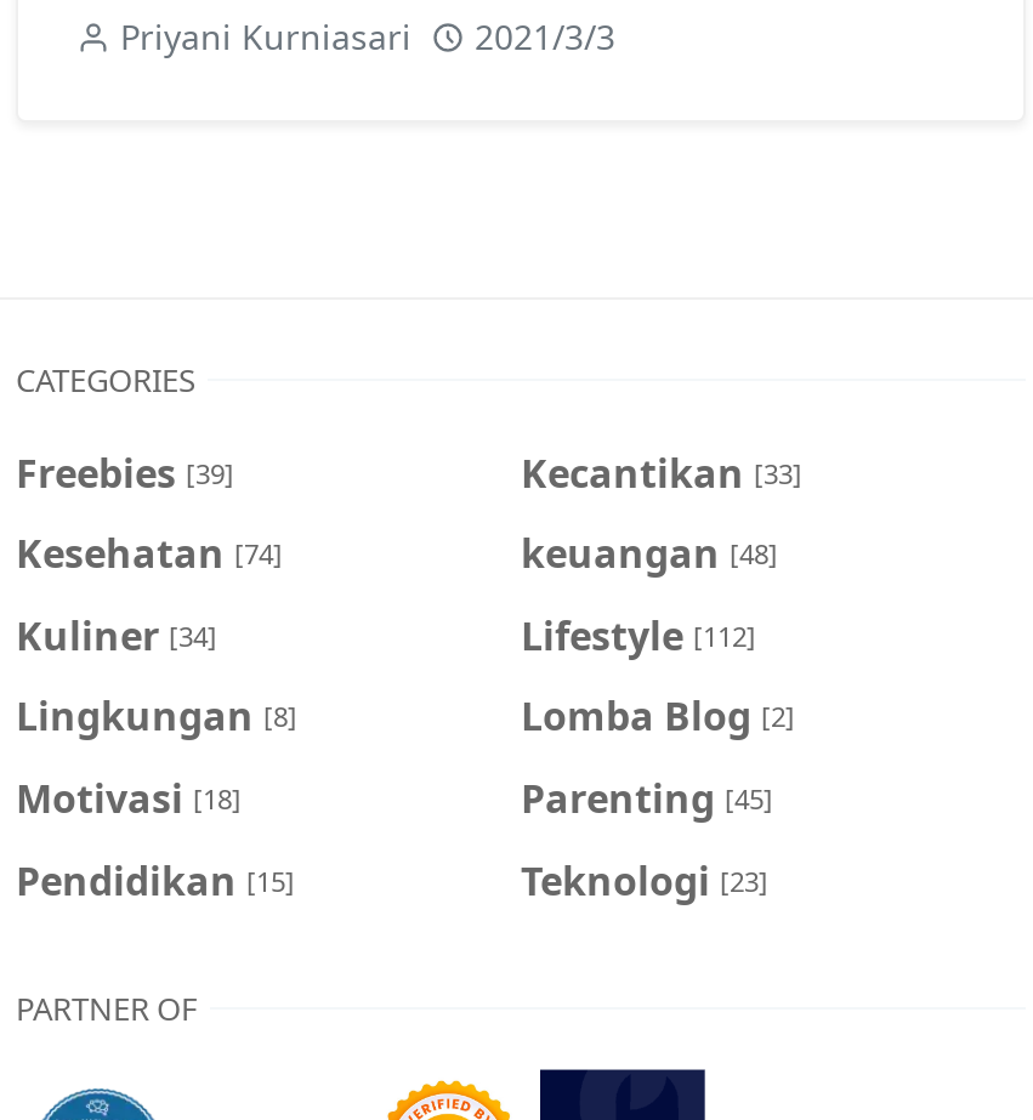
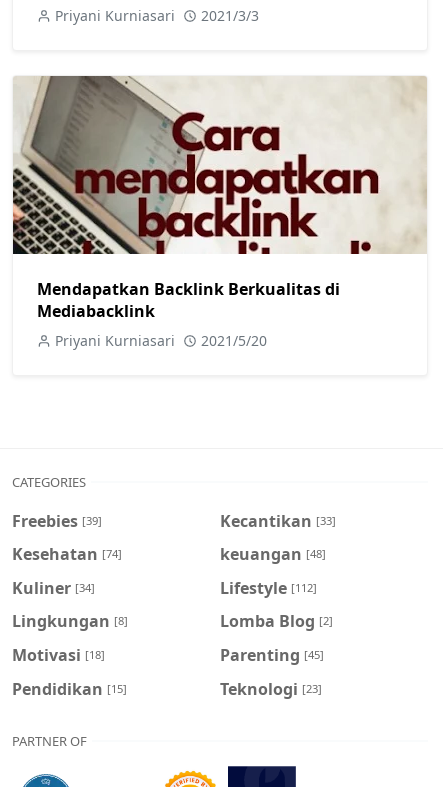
none -> [12,75,427,349] [image] | Mendapatkan Backlink Berkualitas di | Mediabacklink | Priyani Kurniasari | 2021/5/20

